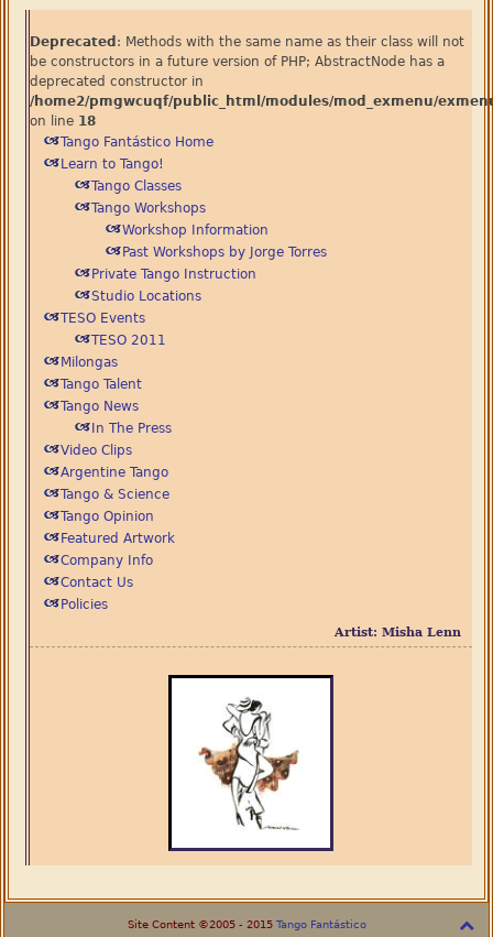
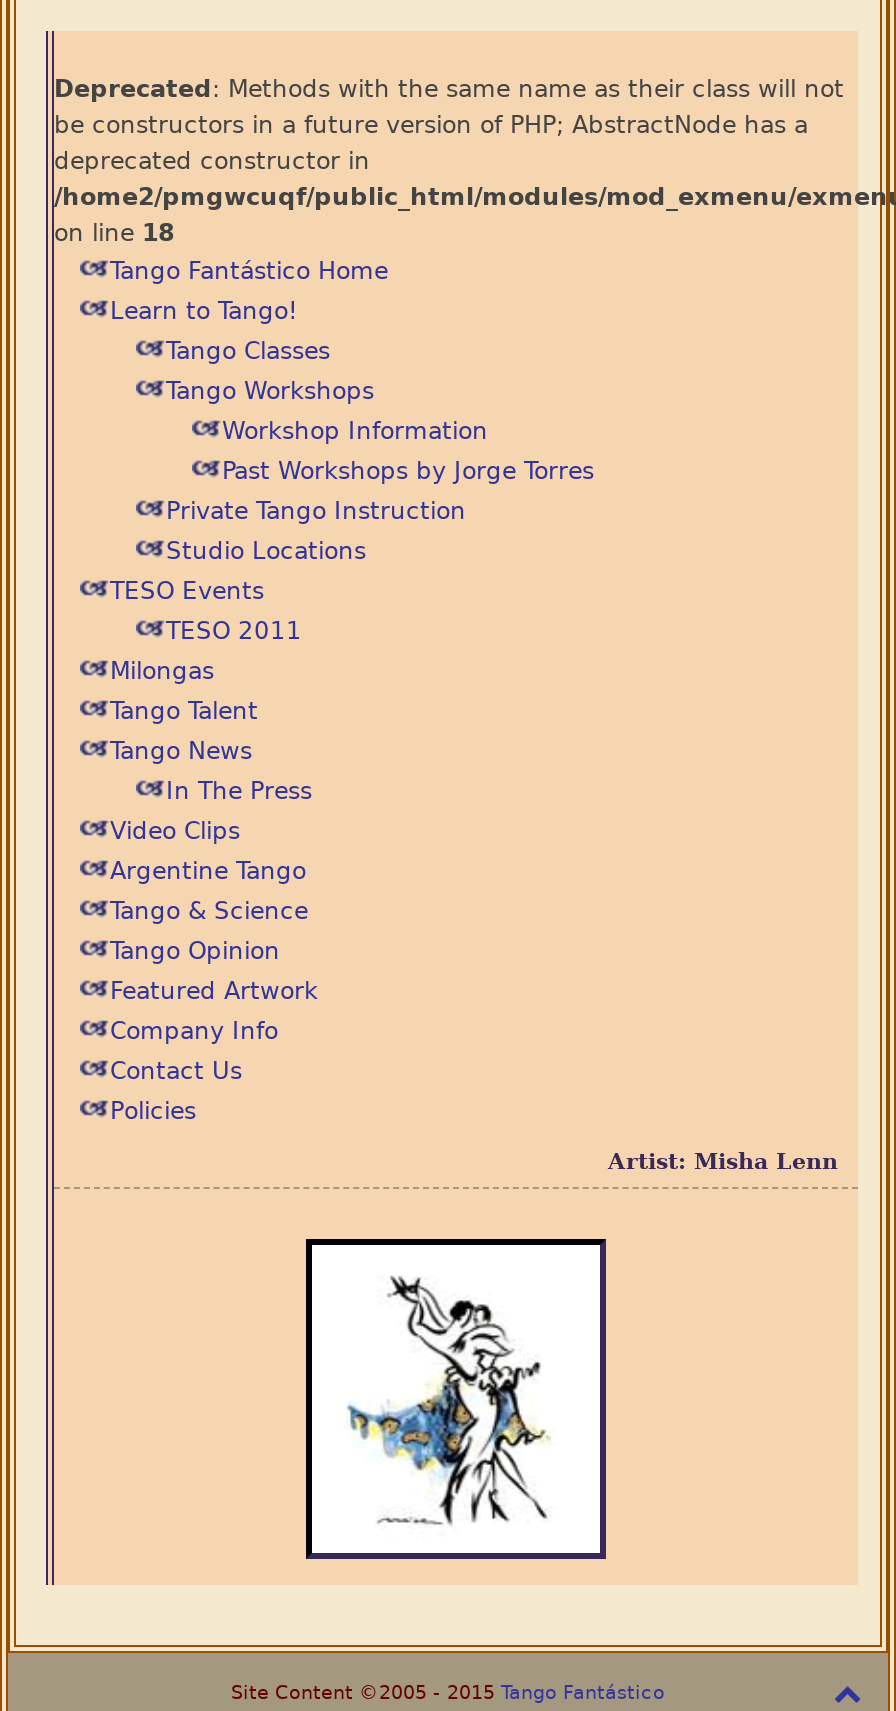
[191,696,302,832] [image] -> [346,1275,550,1527] [image]

